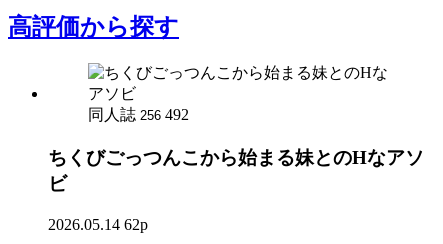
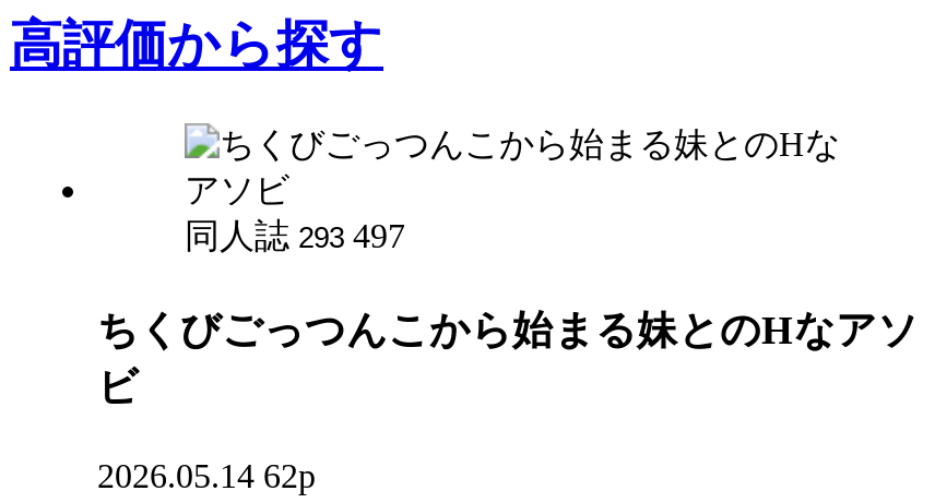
[88,106,189,123] 同人誌 256 492 -> [185,218,405,255] 同人誌 293 497

